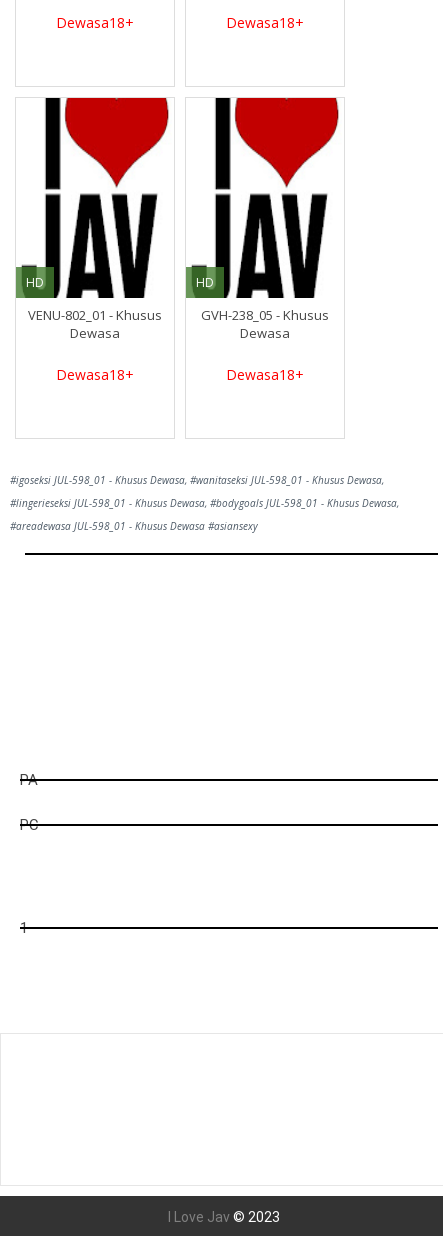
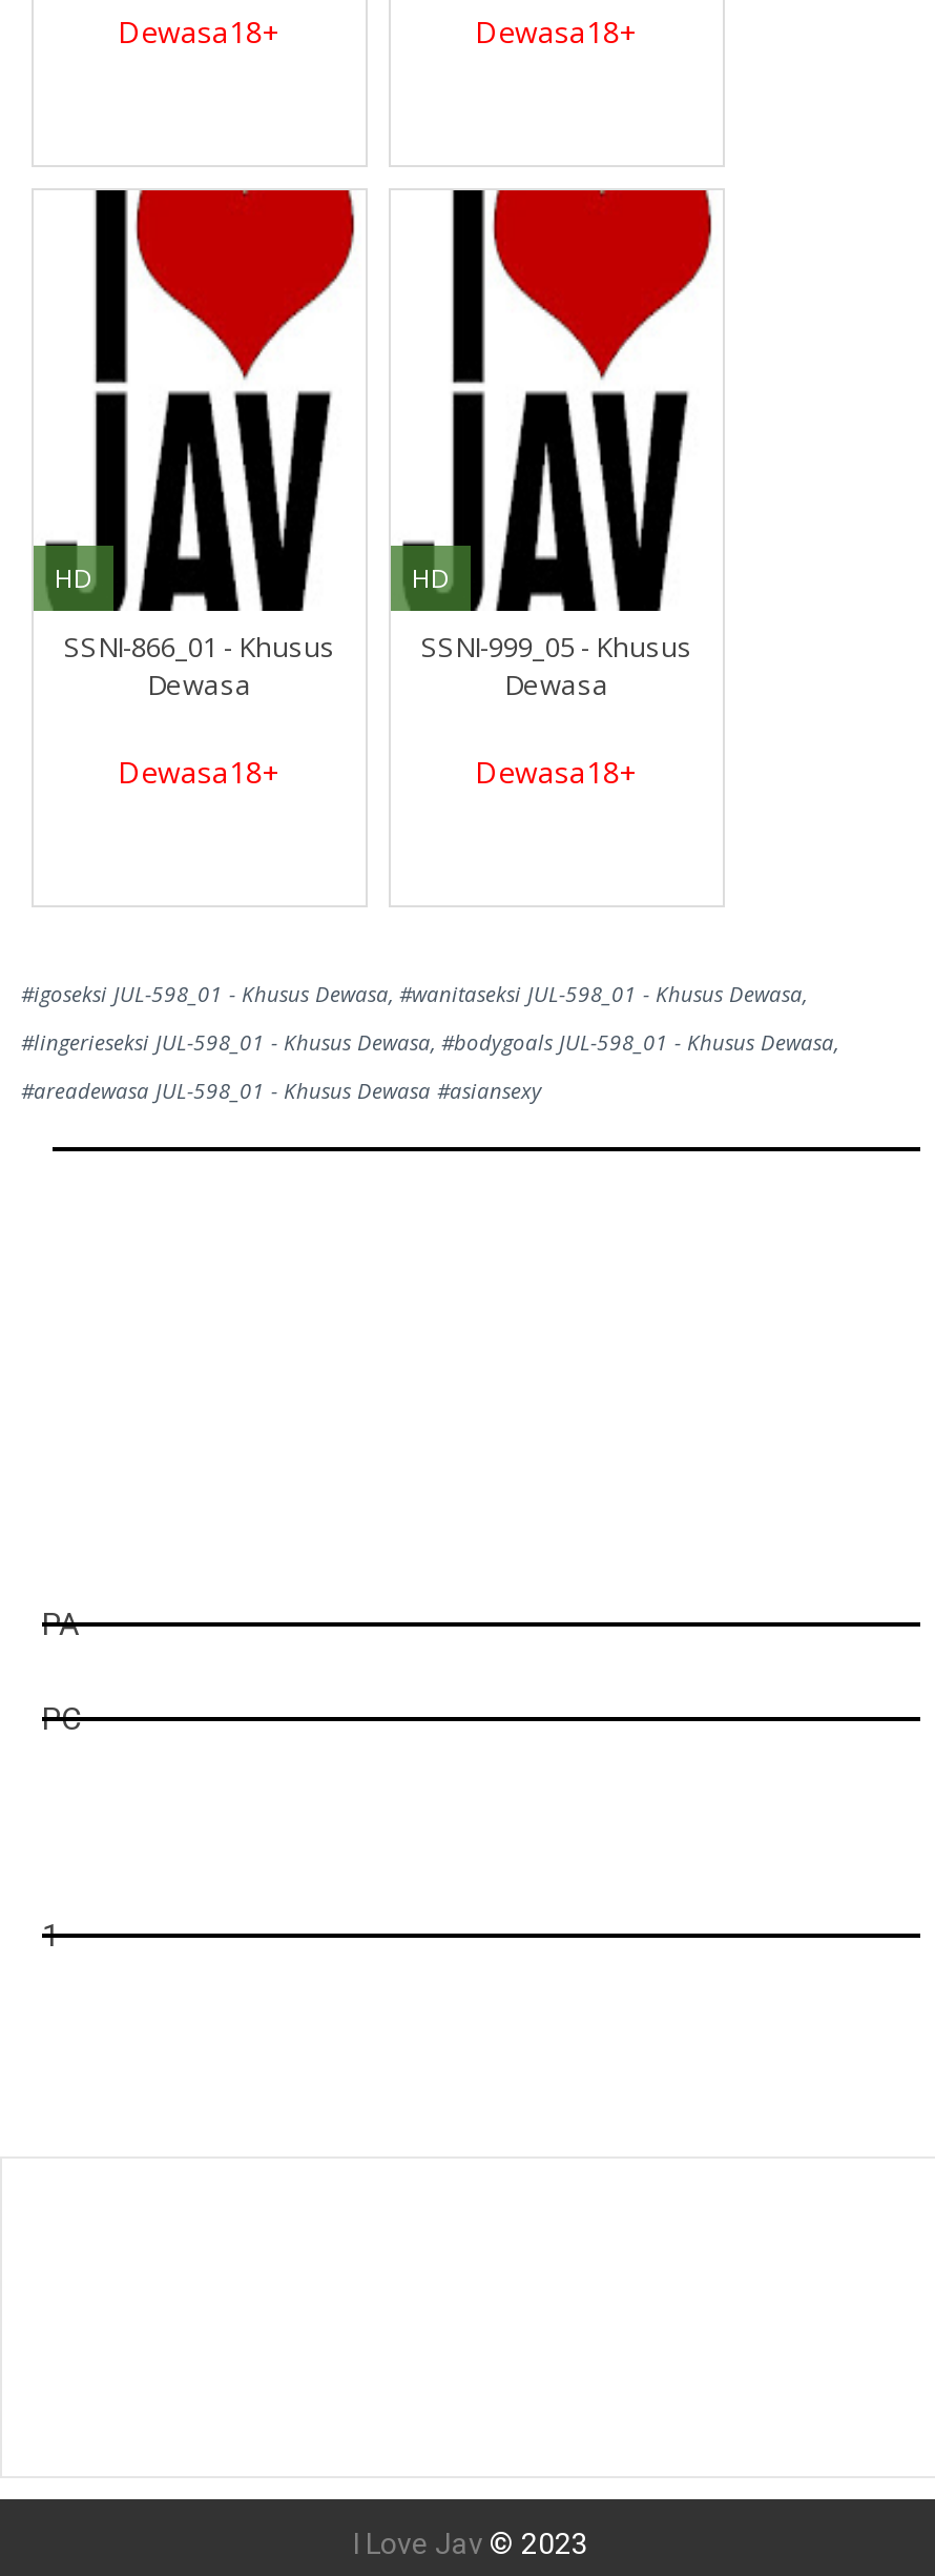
[28,306,162,324] VENU-802_01 - Khusus -> [64,627,335,665] SSNI-866_01 - Khusus
[201,306,329,324] GVH-238_05 - Khusus -> [421,627,692,665] SSNI-999_05 - Khusus

